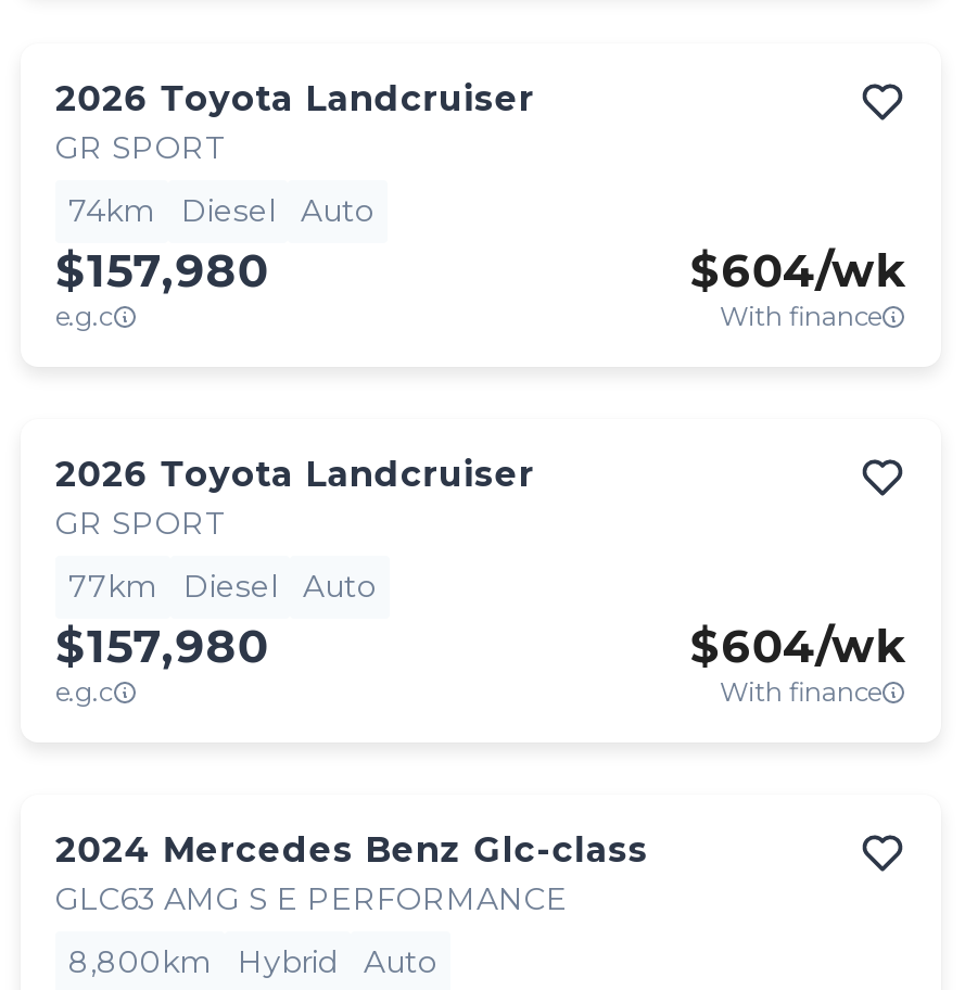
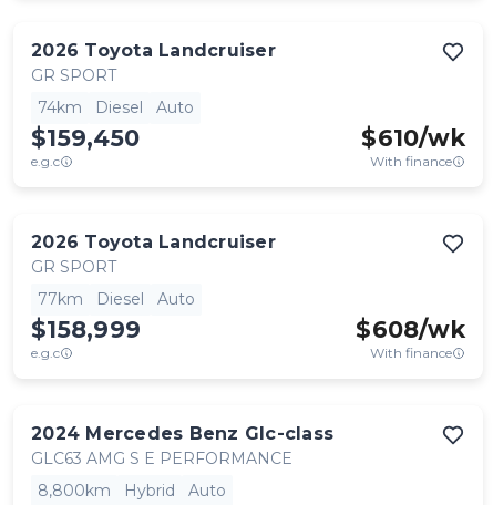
[55,243,268,297] $157,980 -> [31,124,140,152] $159,450
[690,243,906,297] $604/wk -> [361,124,465,152] $610/wk
[55,619,268,673] $157,980 -> [31,316,141,343] $158,999
[690,619,906,673] $604/wk -> [356,316,465,343] $608/wk

